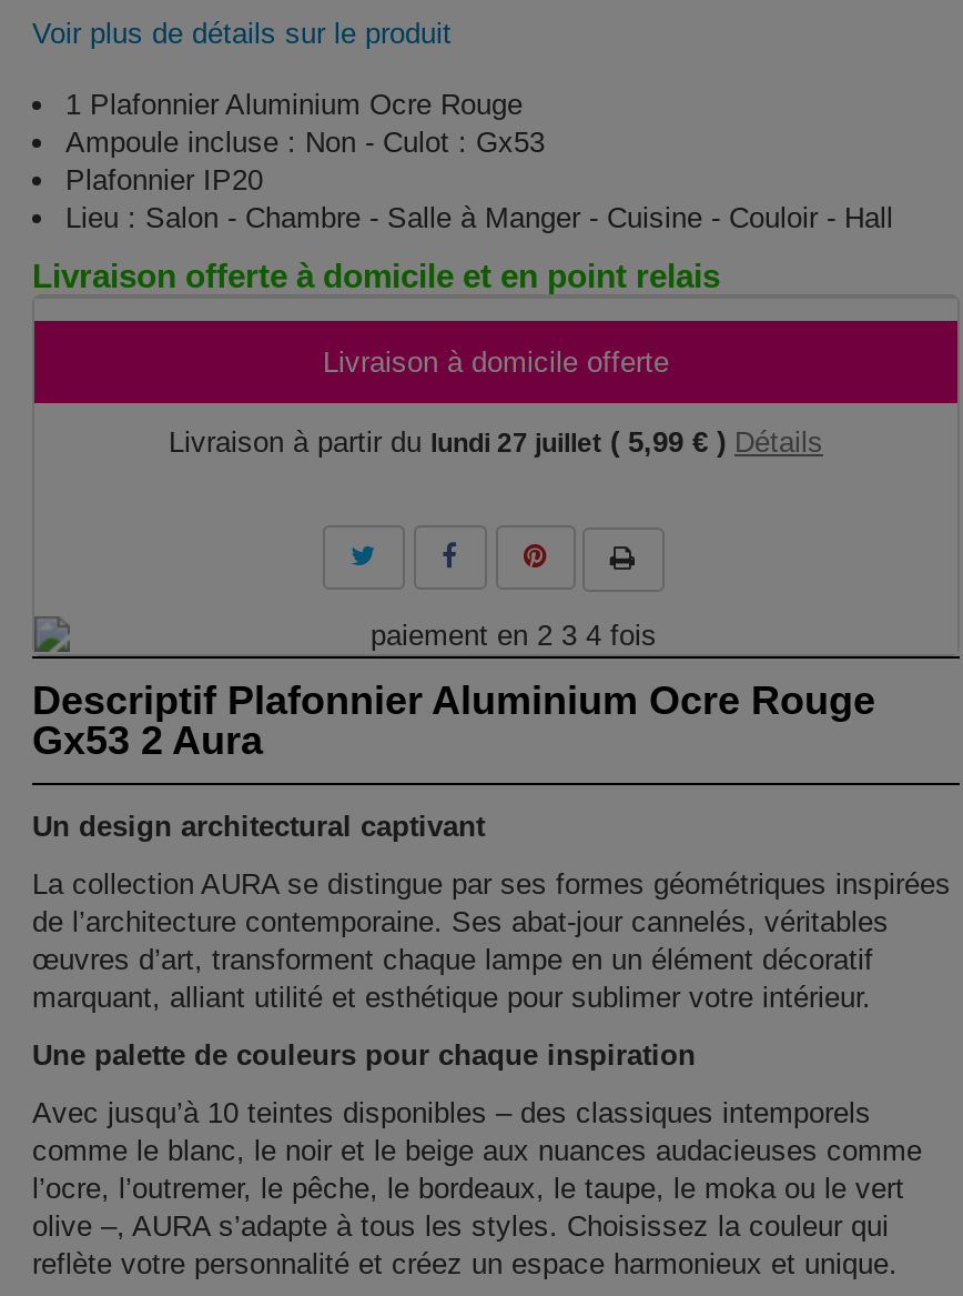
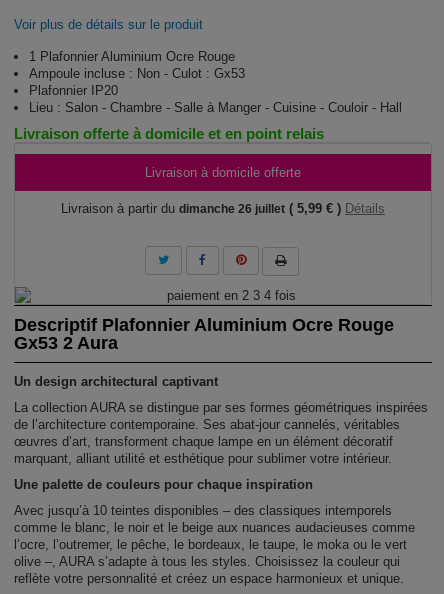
[169,425,823,459] Livraison à partir du lundi 27 juillet ( 5,99 € ) Détails -> [61,201,385,216] Livraison à partir du dimanche 26 juillet ( 5,99 € ) Détails

